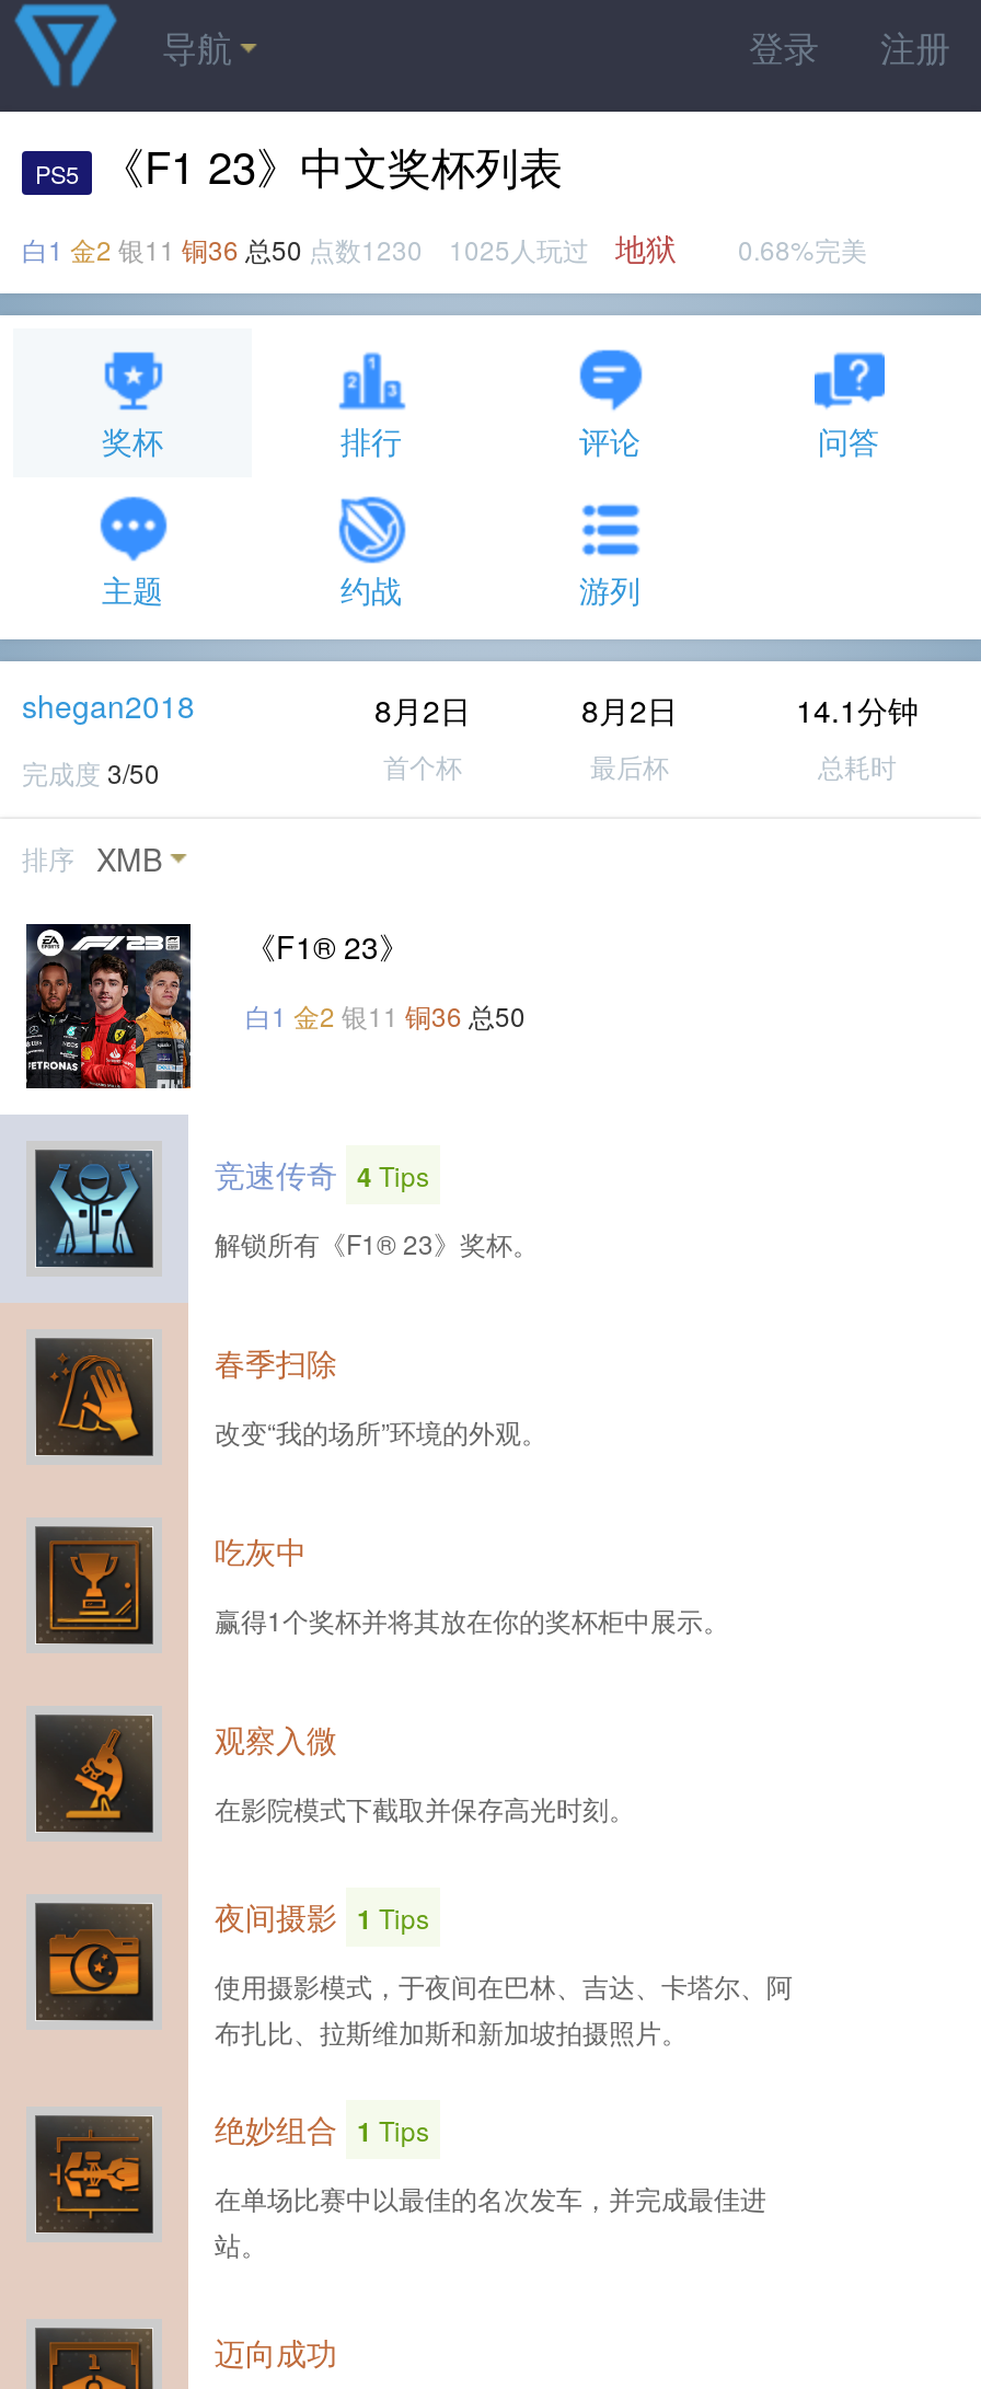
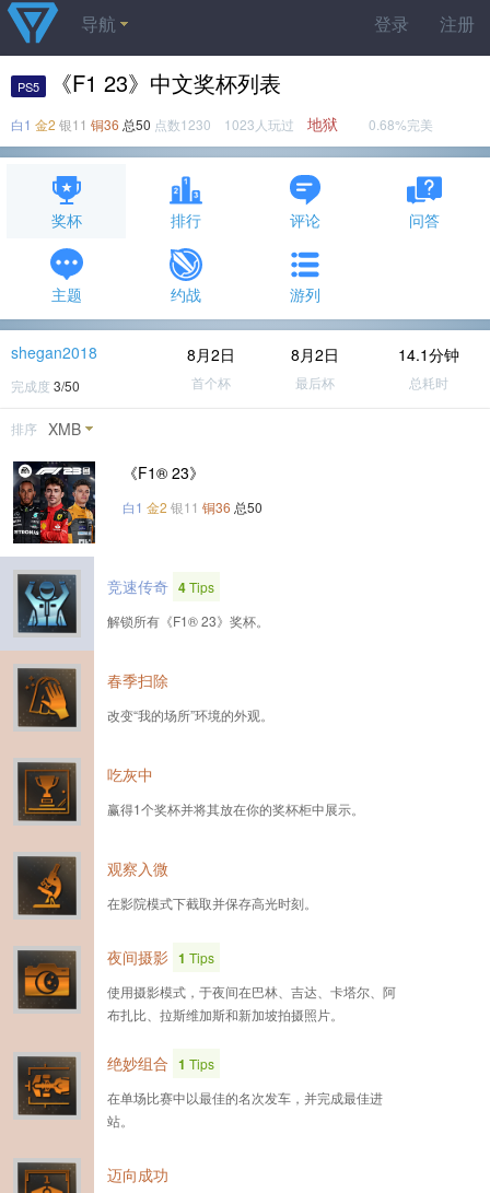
[22,226,677,269] 白1 金2 银11 铜36 总50点数1230 1025人玩过地狱 -> [11,113,338,134] 白1 金2 银11 铜36 总50点数1230 1023人玩过地狱

